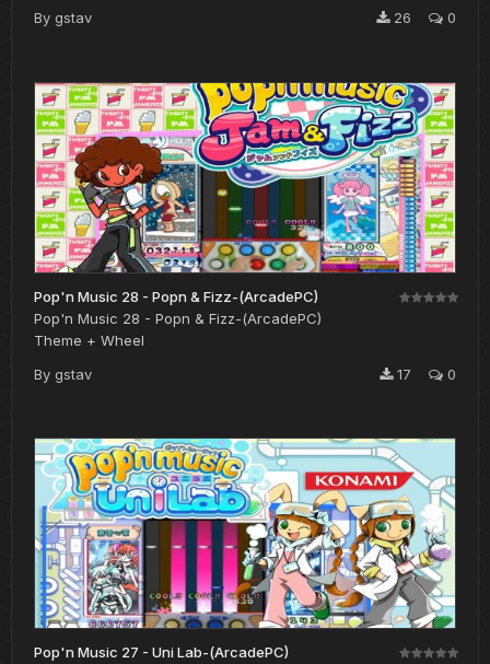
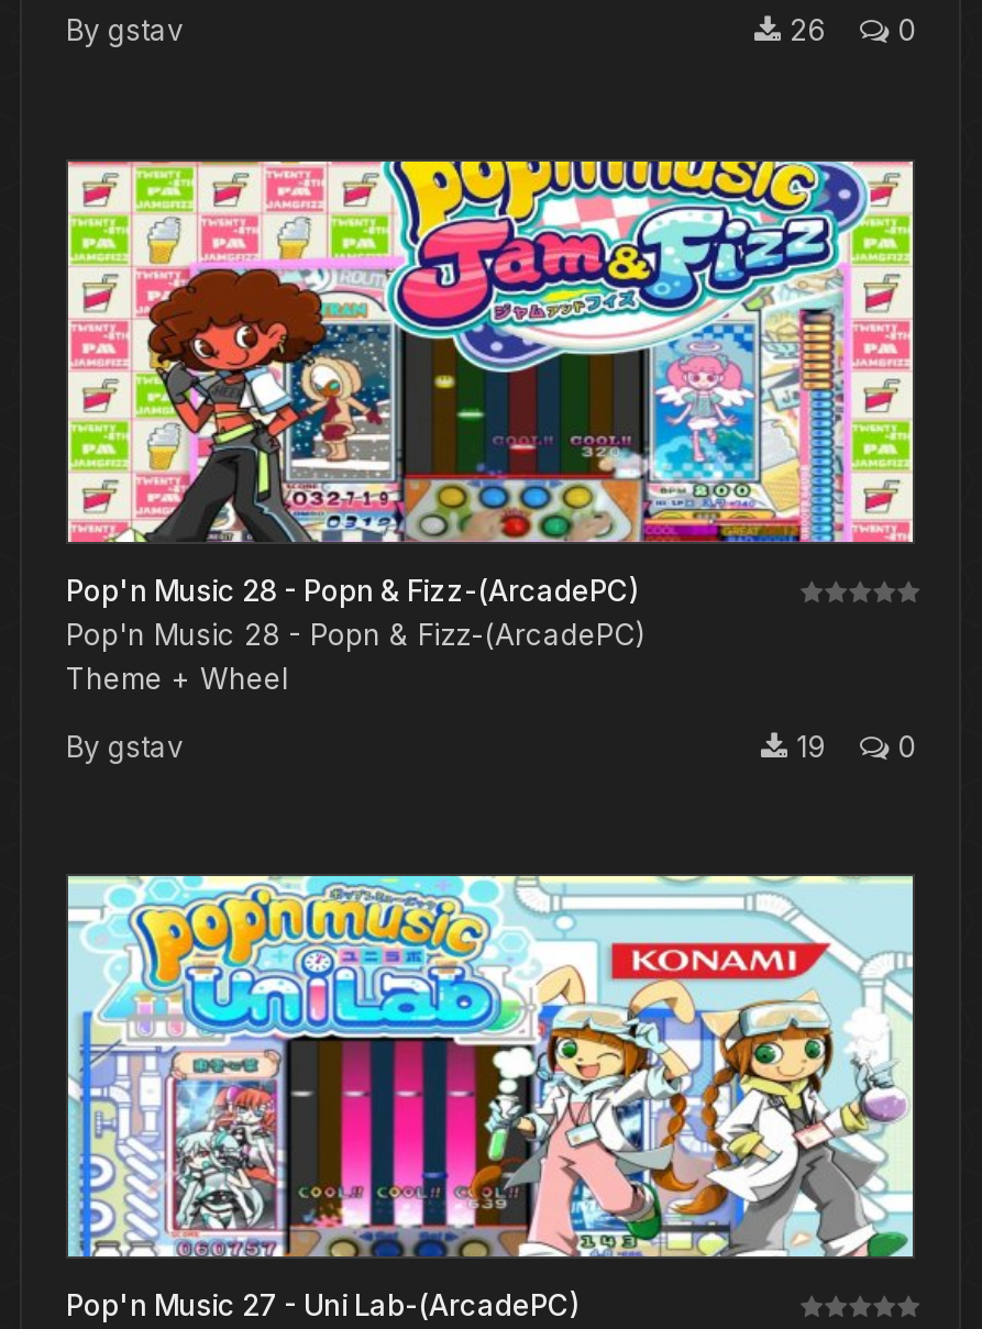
[393,365,456,383] 17 0 -> [787,729,915,764] 19 0

